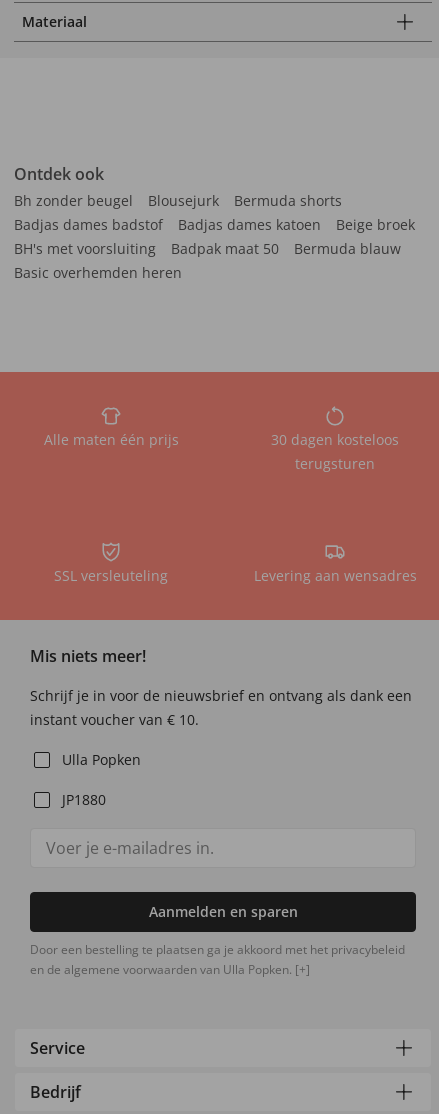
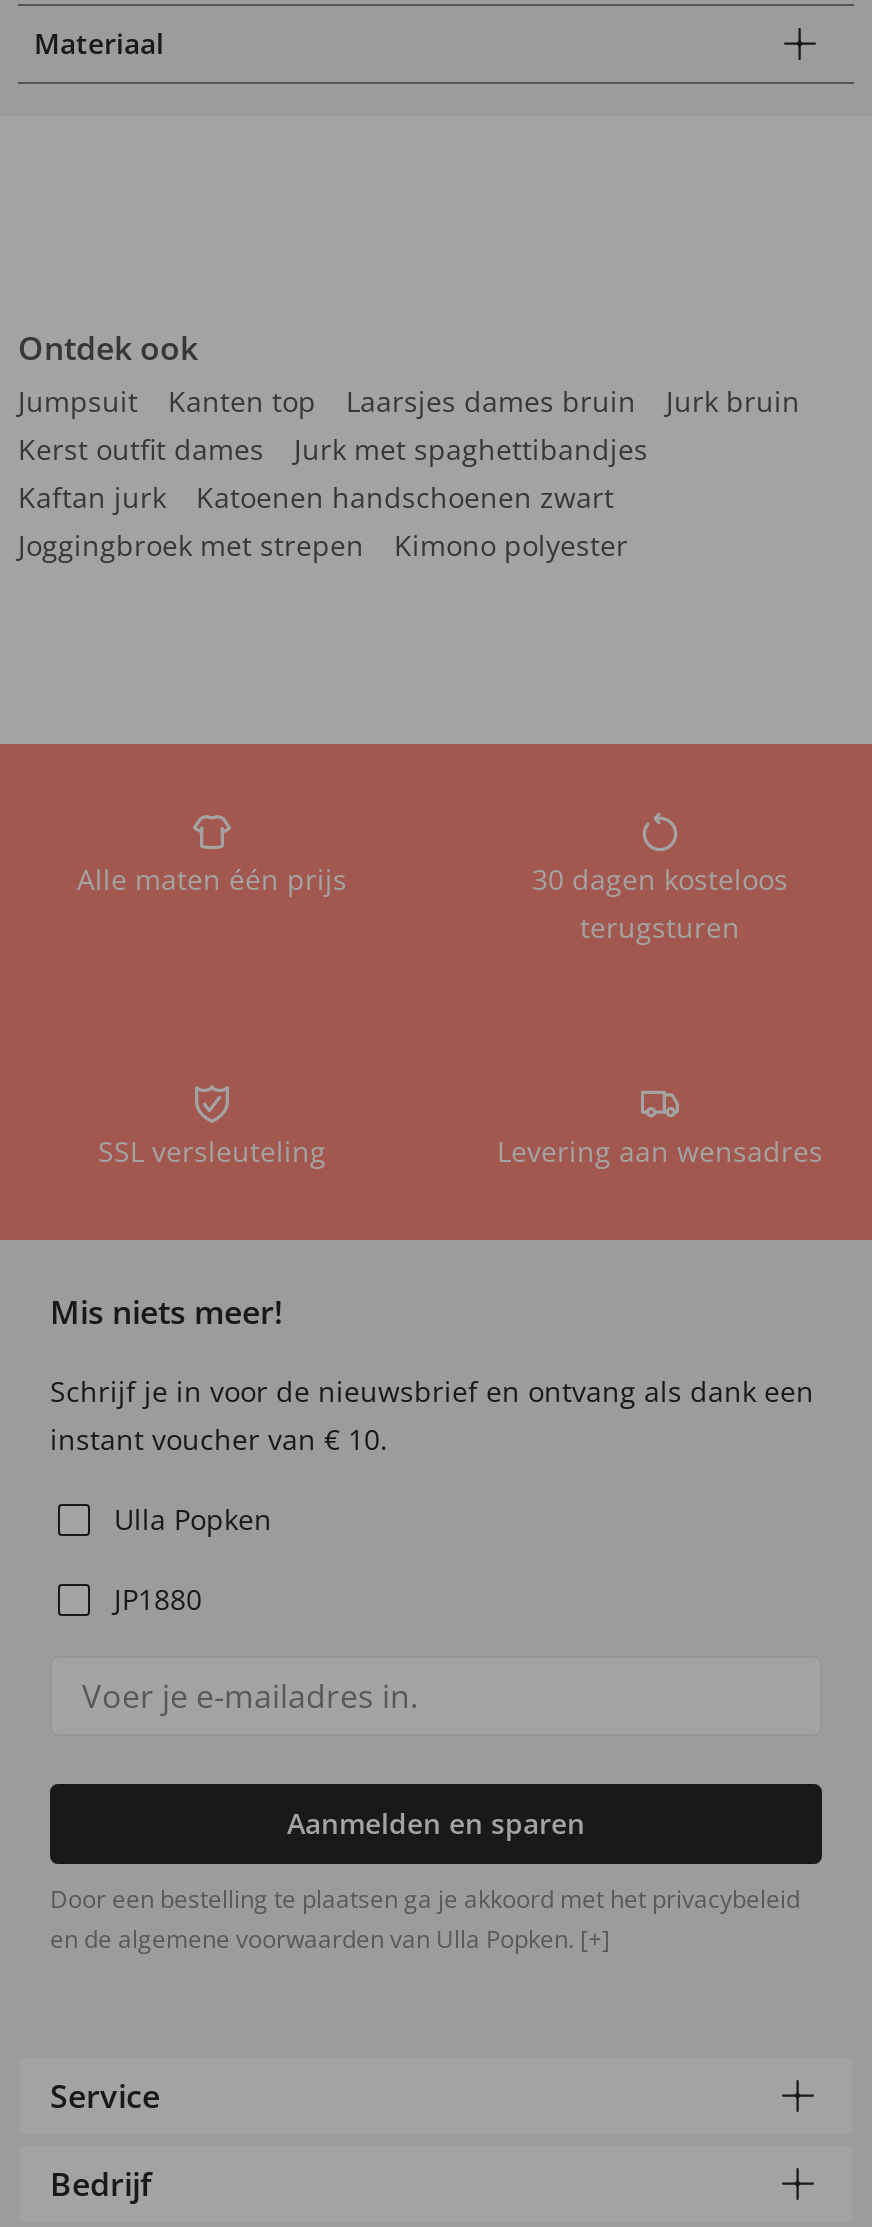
[14,191,415,282] Bh zonder beugel | Blousejurk | Bermuda shorts | Badjas dames badstof | Badjas dames katoen | Beige broek | BH's met voorsluiting | Badpak maat 50 | Bermuda blauw | Basic overhemden heren -> [18,382,800,564] Jumpsuit | Kanten top | Laarsjes dames bruin | Jurk bruin | Kerst outfit dames | Jurk met spaghettibandjes | Kaftan jurk | Katoenen handschoenen zwart | Joggingbroek met strepen | Kimono polyester

